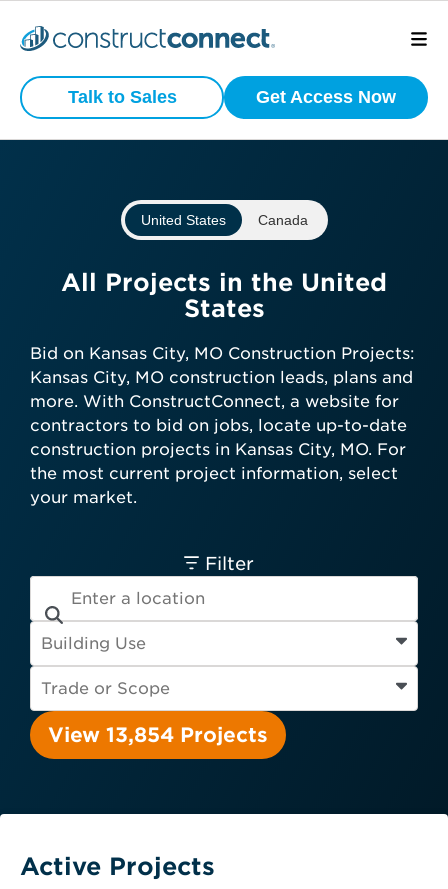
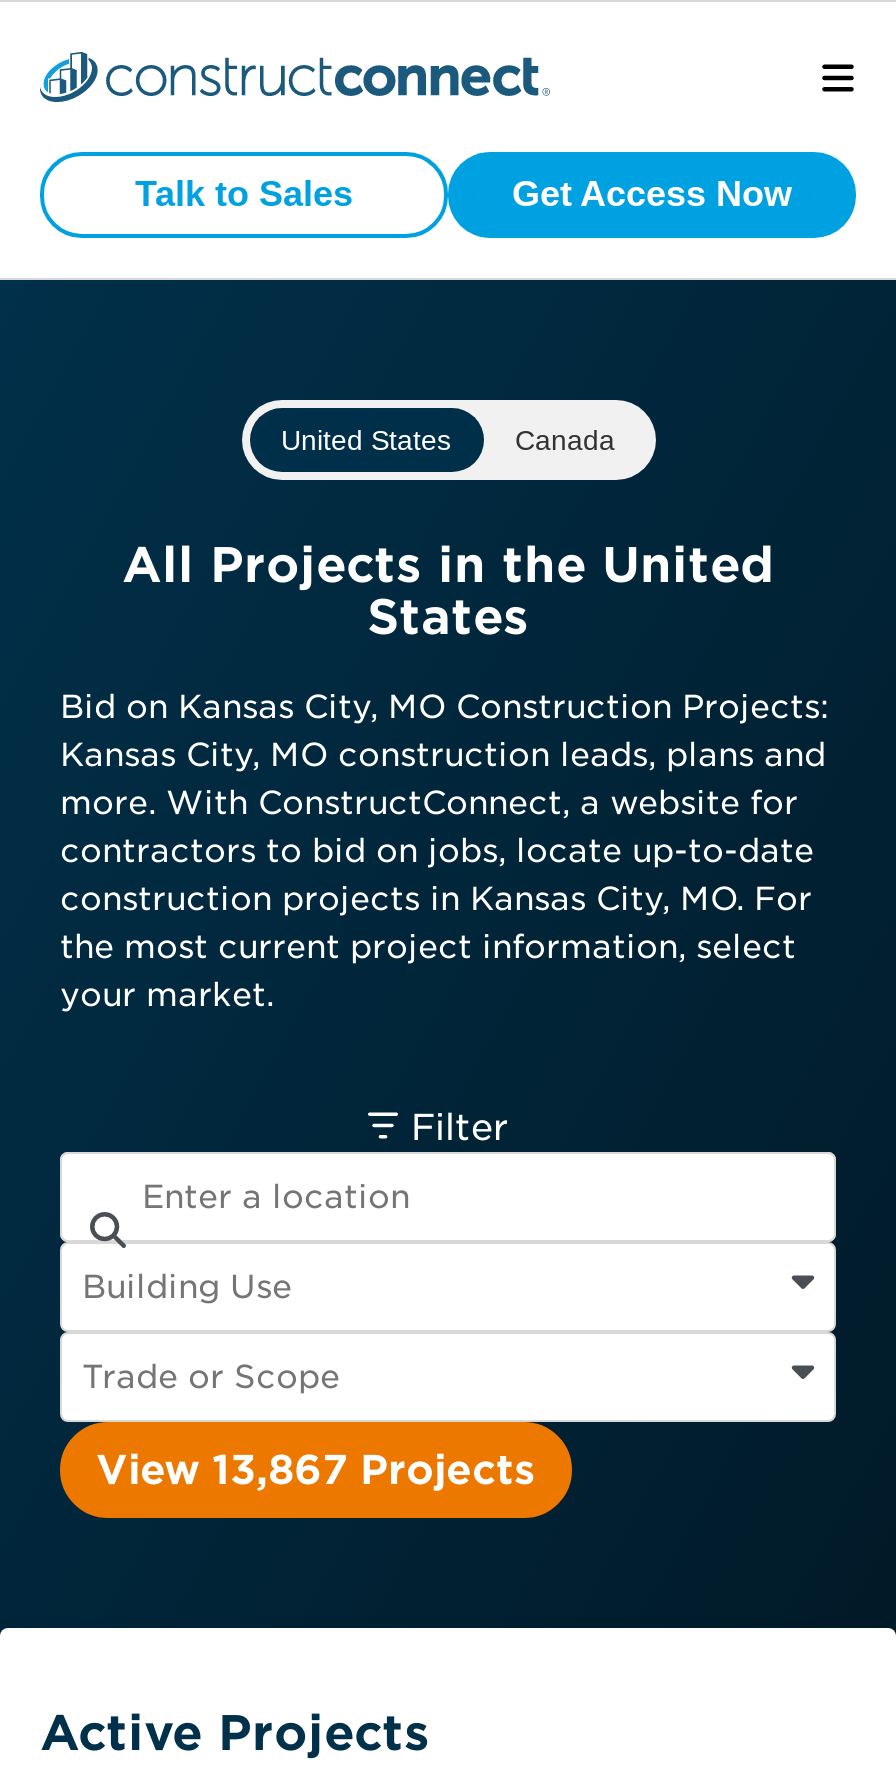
[48,723,268,747] View 13,854 Projects -> [96,1446,536,1494] View 13,867 Projects

